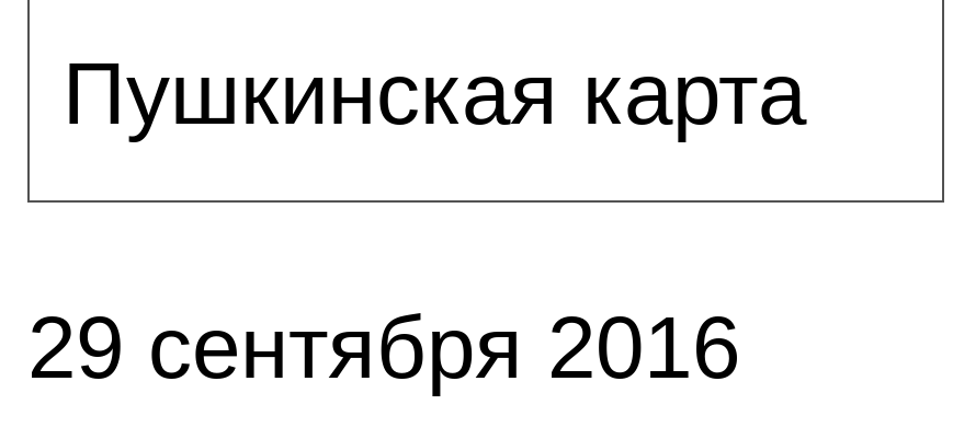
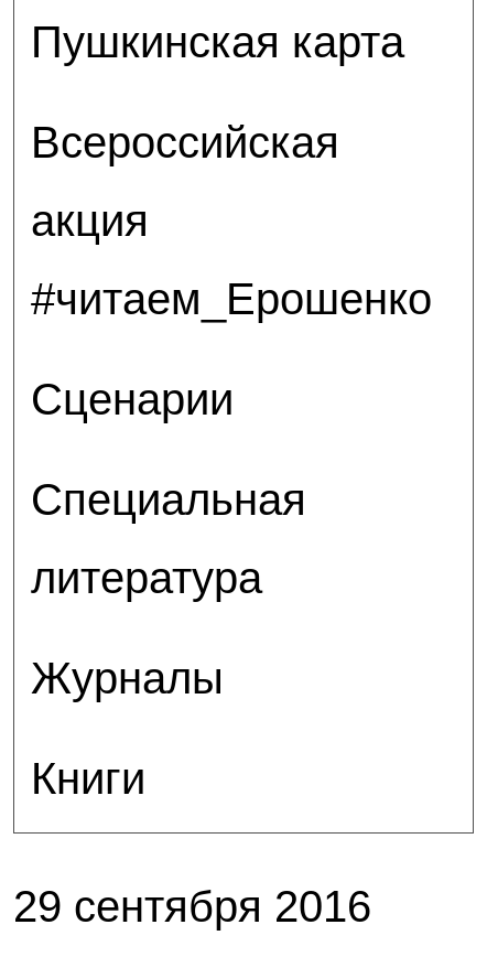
none -> [31,117,432,802] Всероссийская | акция | #читаем_Ерошенко | Сценарии | Специальная | литература | Журналы | Книги

